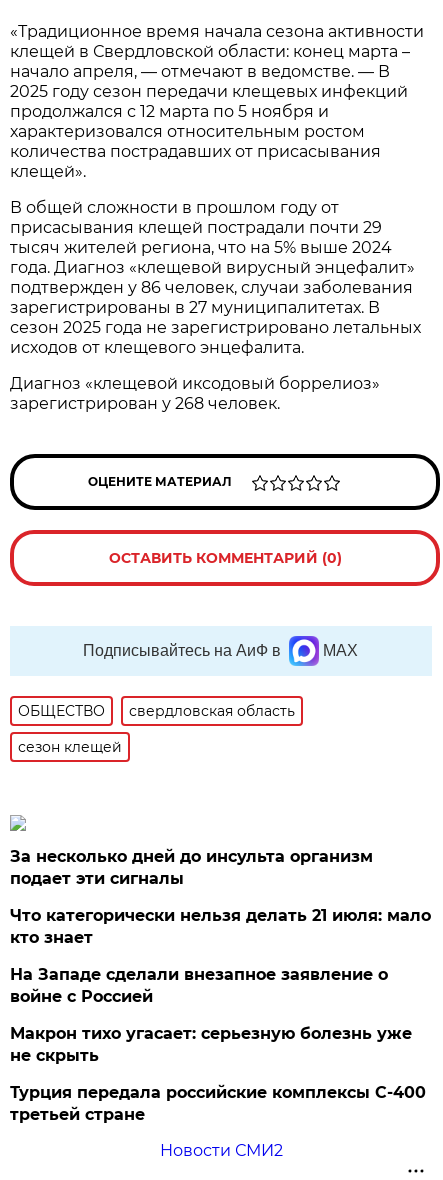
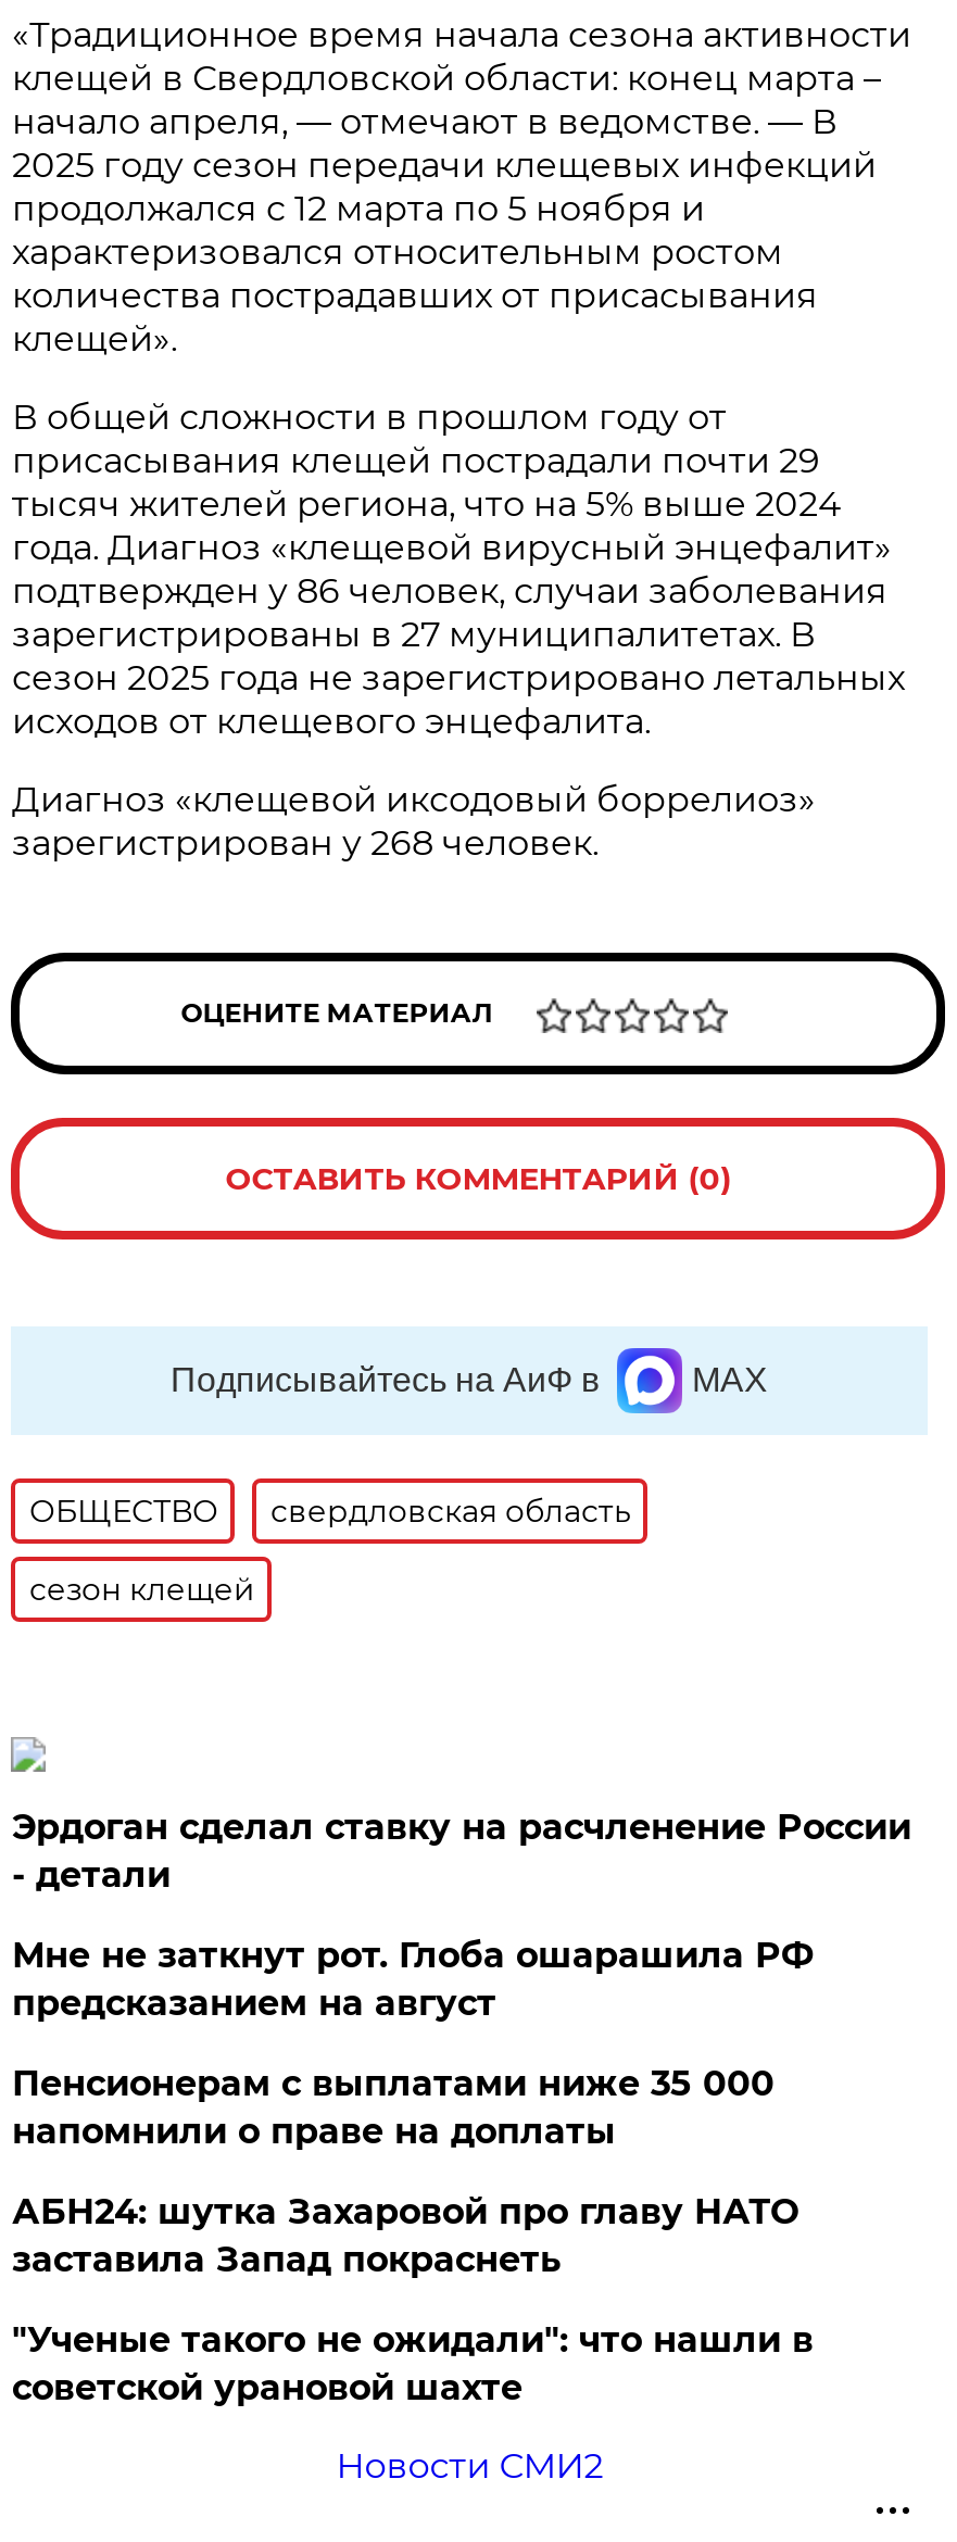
[10,847,373,888] За несколько дней до инсульта организм | подает эти сигналы -> [12,1807,911,1896] Эрдоган сделал ставку на расчленение России | - детали
[10,906,431,947] Что категорически нельзя делать 21 июля: мало | кто знает -> [12,1935,813,2024] Мне не заткнут рот. Глоба ошарашила РФ | предсказанием на август
[10,965,388,1006] На Западе сделали внезапное заявление о | войне с Россией -> [12,2063,774,2152] Пенсионерам с выплатами ниже 35 000 | напомнили о праве на доплаты
[10,1024,412,1065] Макрон тихо угасает: серьезную болезнь уже | не скрыть -> [12,2191,798,2280] АБН24: шутка Захаровой про главу НАТО | заставила Запад покраснеть
[10,1083,426,1124] Турция передала российские комплексы С-400 | третьей стране -> [12,2319,813,2408] "Ученые такого не ожидали": что нашли в | советской урановой шахте

